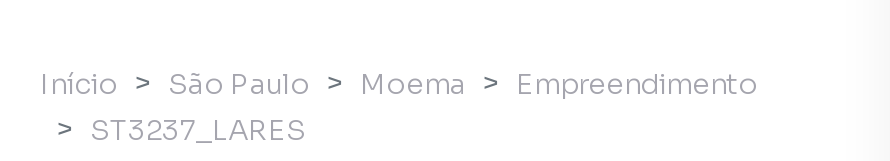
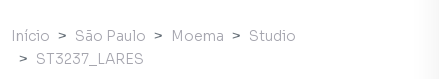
[516,66,758,102] Empreendimento -> [249,27,296,45] Studio

